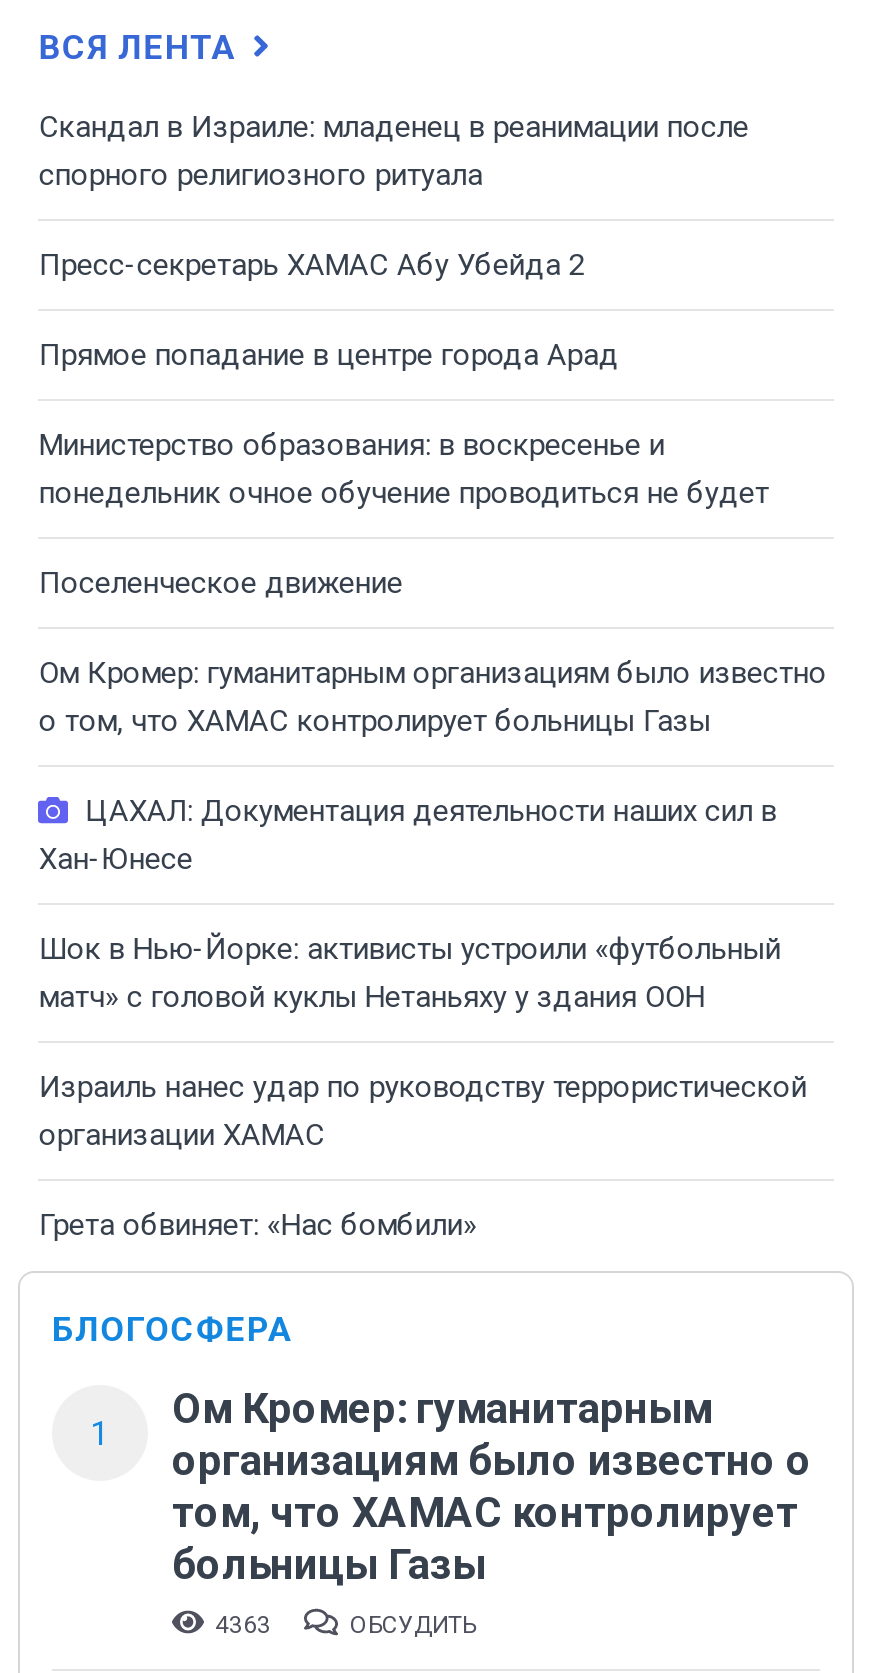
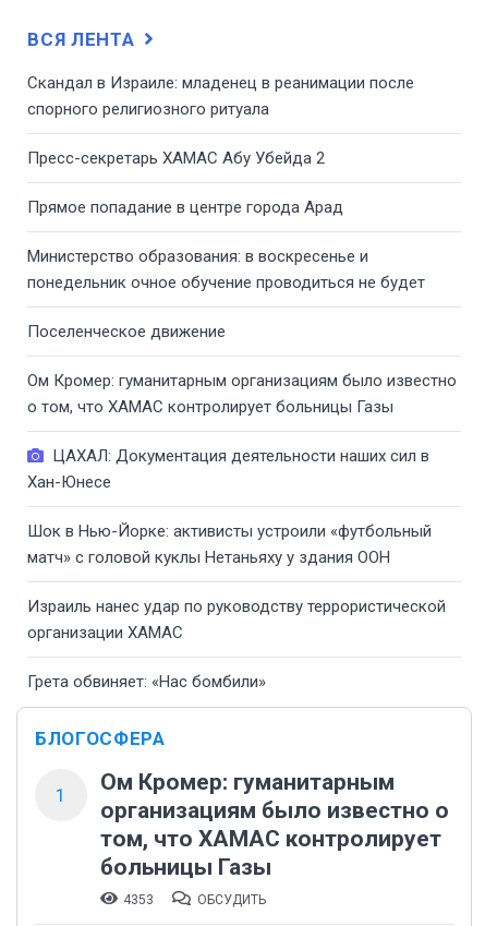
[215,1611,271,1639] 4363 -> [124,892,154,907] 4353

